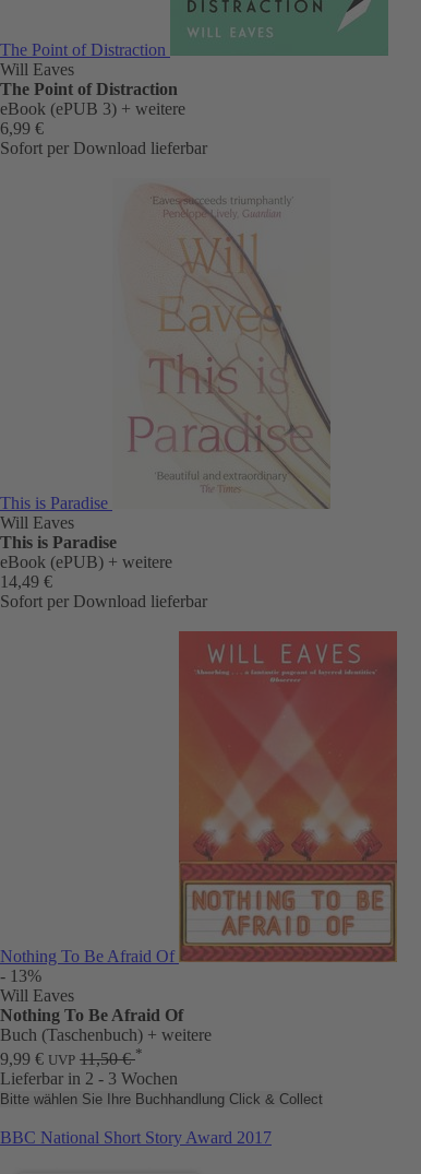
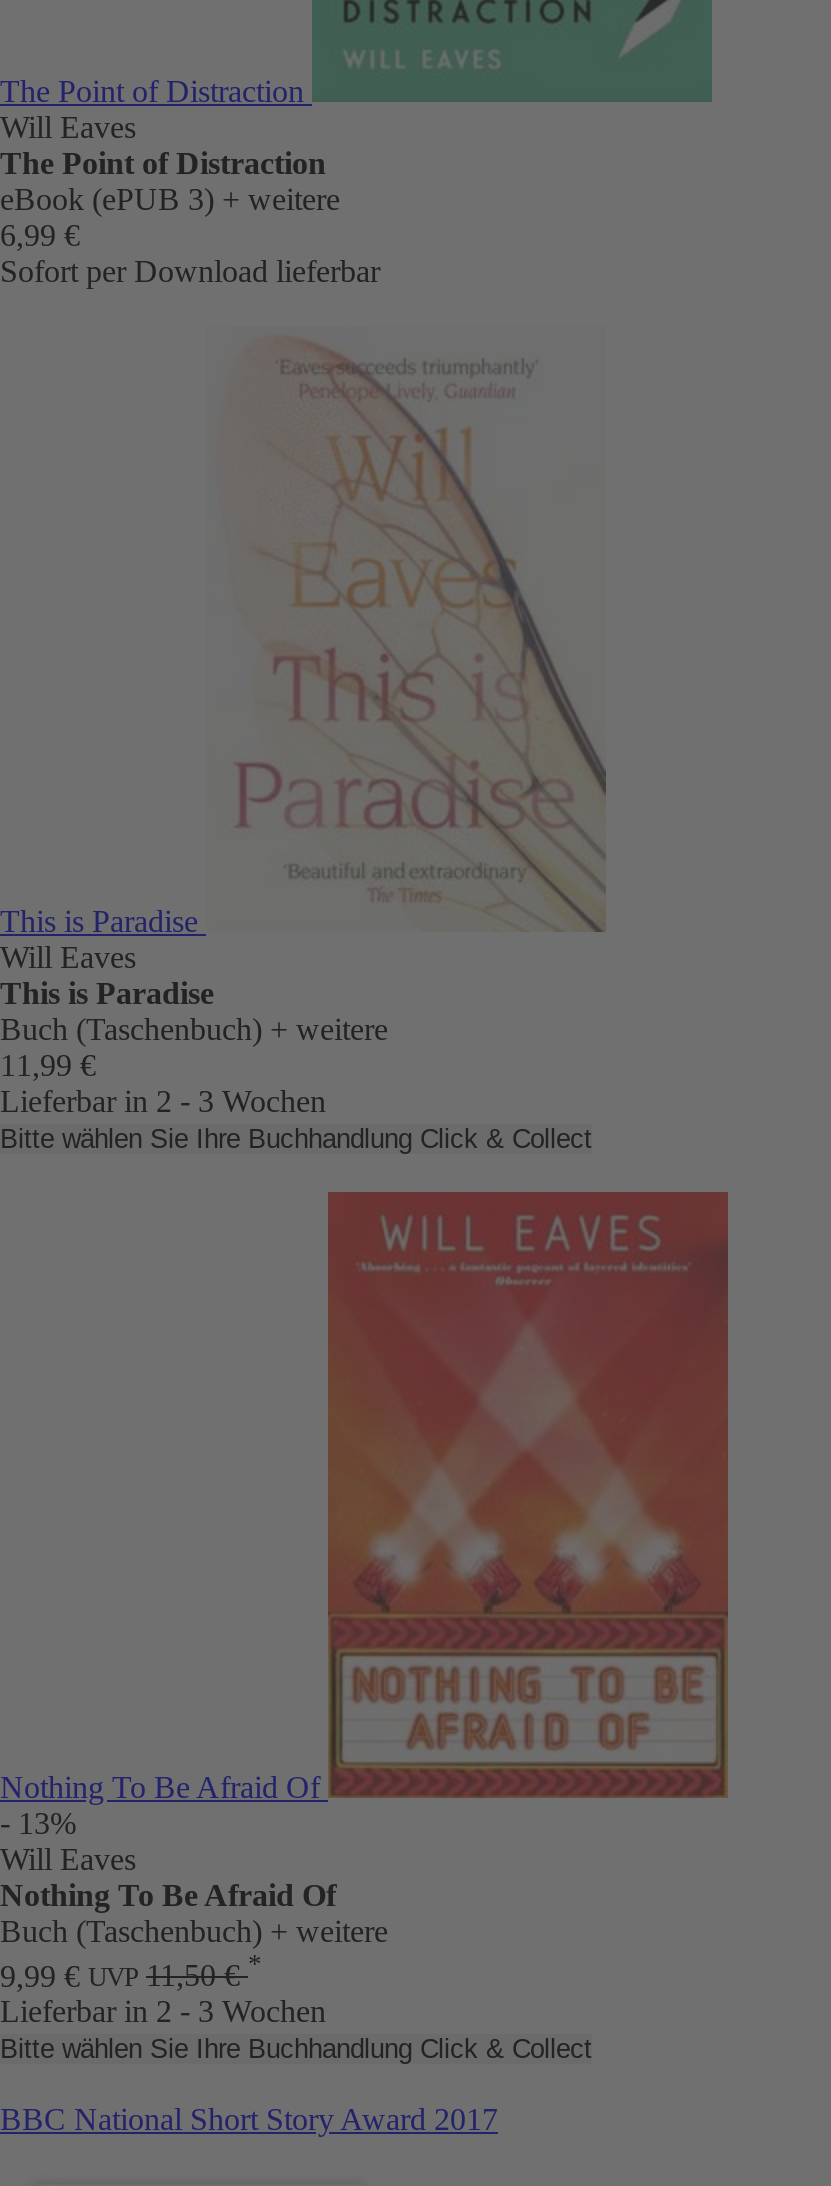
[0,553,207,610] eBook (ePUB) + weitere | 14,49 € | Sofort per Download lieferbar -> [0,1012,592,1154] Buch (Taschenbuch) + weitere | 11,99 € | Lieferbar in 2 - 3 Wochen | Bitte wählen Sie Ihre Buchhandlung Click & Collect

